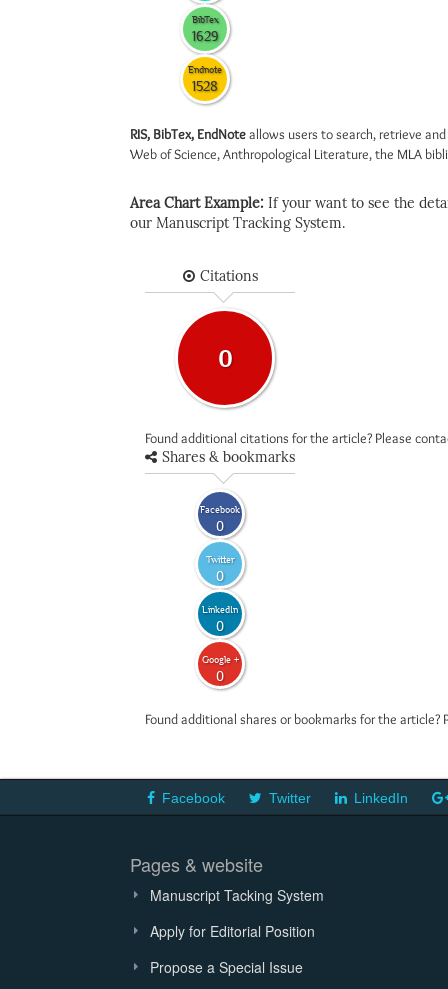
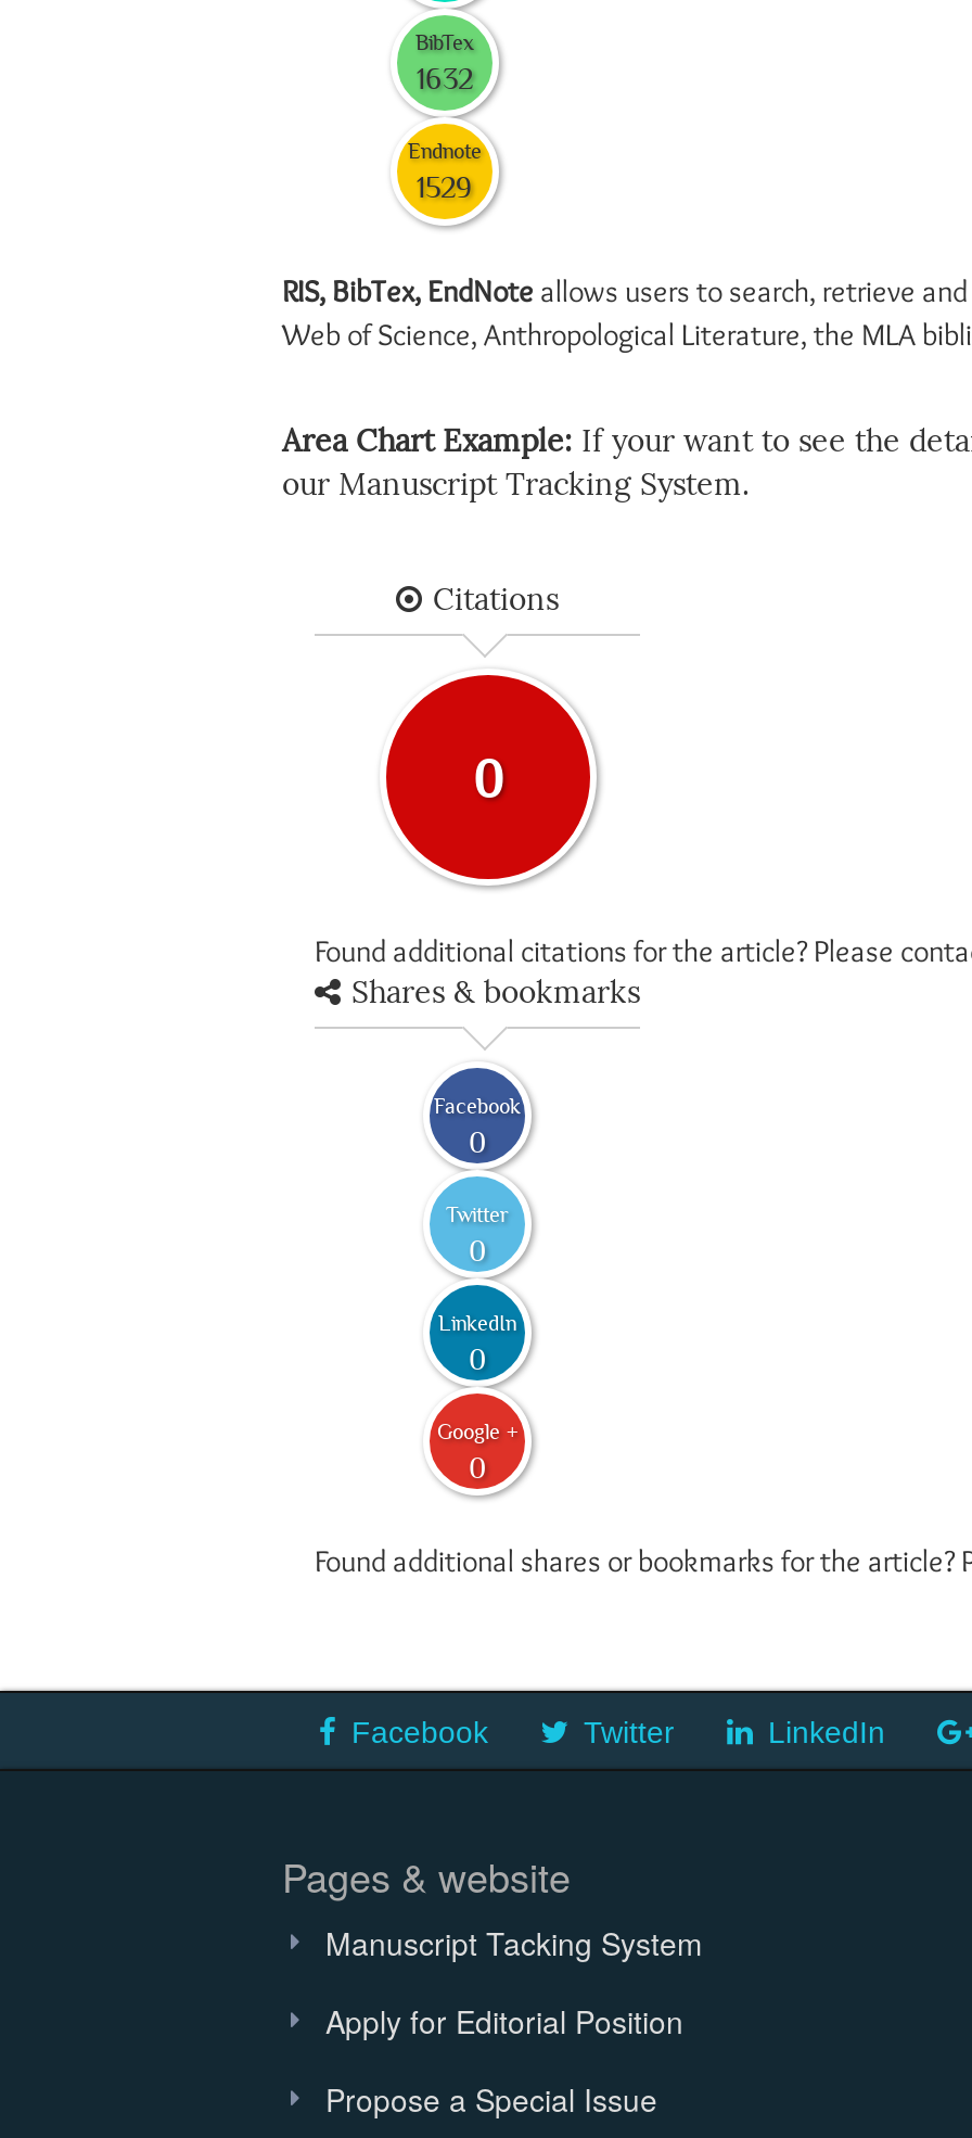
[191,28,218,44] 1629 -> [417,61,473,96] 1632
[192,78,218,94] 1528 -> [417,169,473,204] 1529

